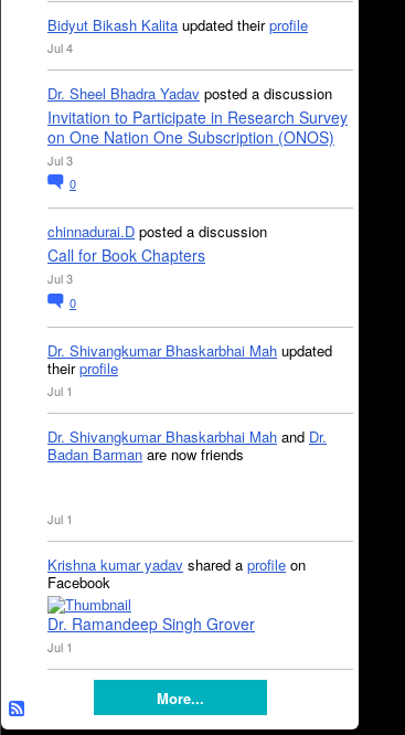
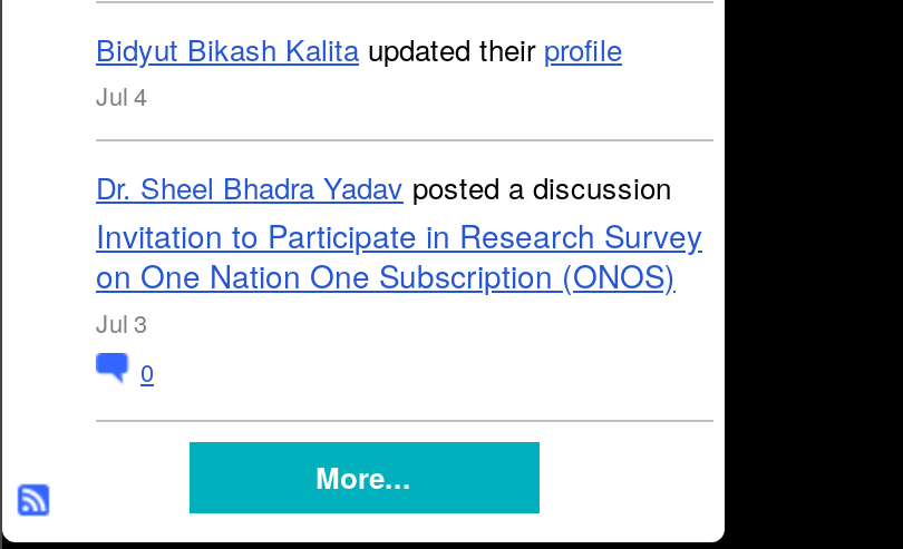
[47,221,332,656] chinnadurai.D posted a discussion | Call for Book Chapters | Jul 3 | 0 | Dr. Shivangkumar Bhaskarbhai Mah updated | theirprofile | Jul 1 | Dr. Shivangkumar Bhaskarbhai Mah and Dr. | Badan Barmanare now friends | Jul 1 | Krishna kumar yadav shared a profile on | Facebook | Dr. Ramandeep Singh Grover | Jul 1 -> none

